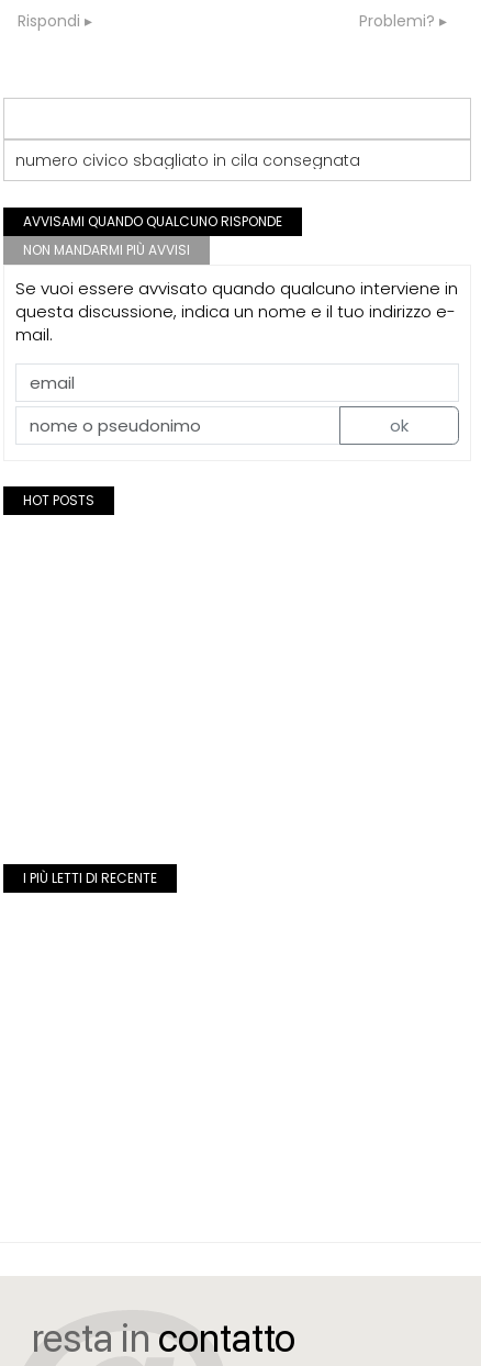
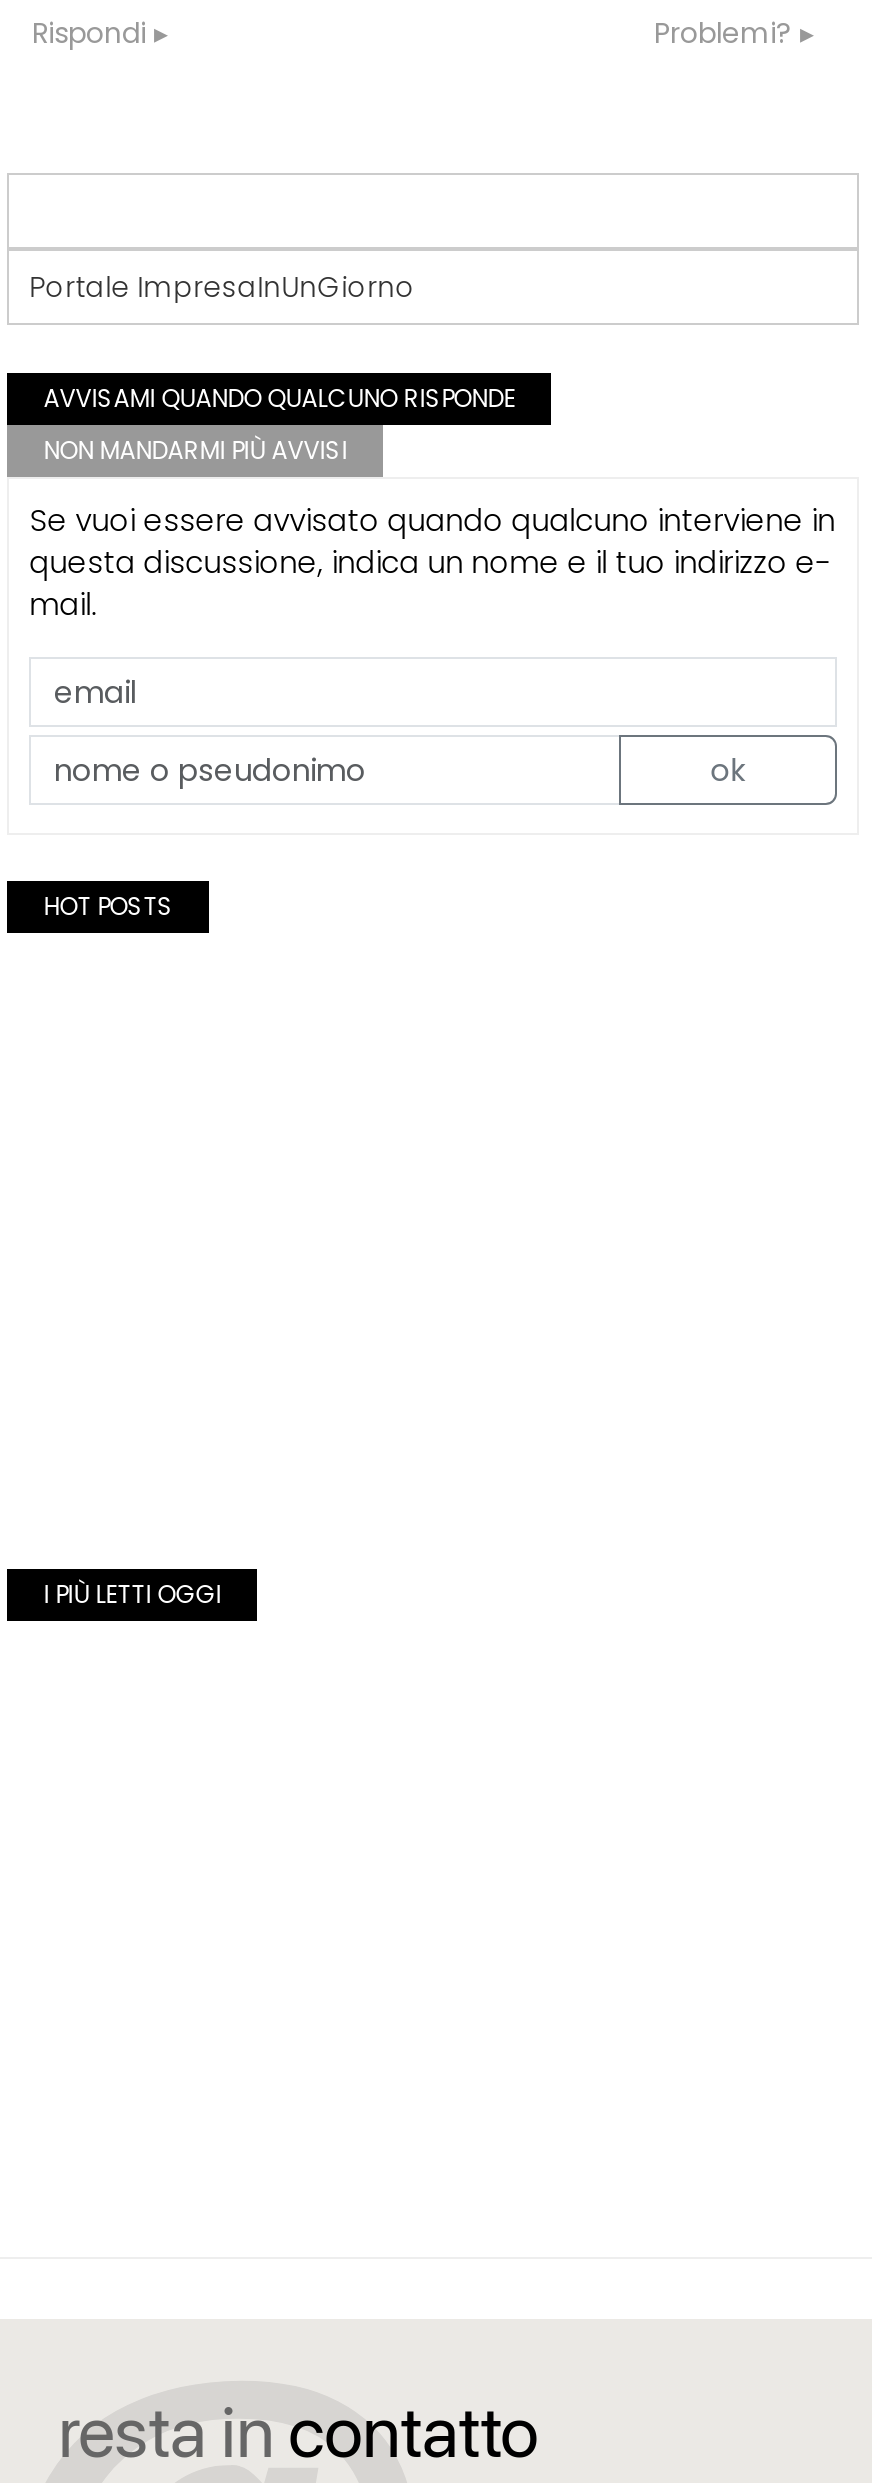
[16,150,360,172] numero civico sbagliato in cila consegnata -> [29,267,415,307] Portale ImpresaInUnGiorno
[23,868,157,887] I PIÙ LETTI DI RECENTE -> [43,1576,221,1610] I PIÙ LETTI OGGI

